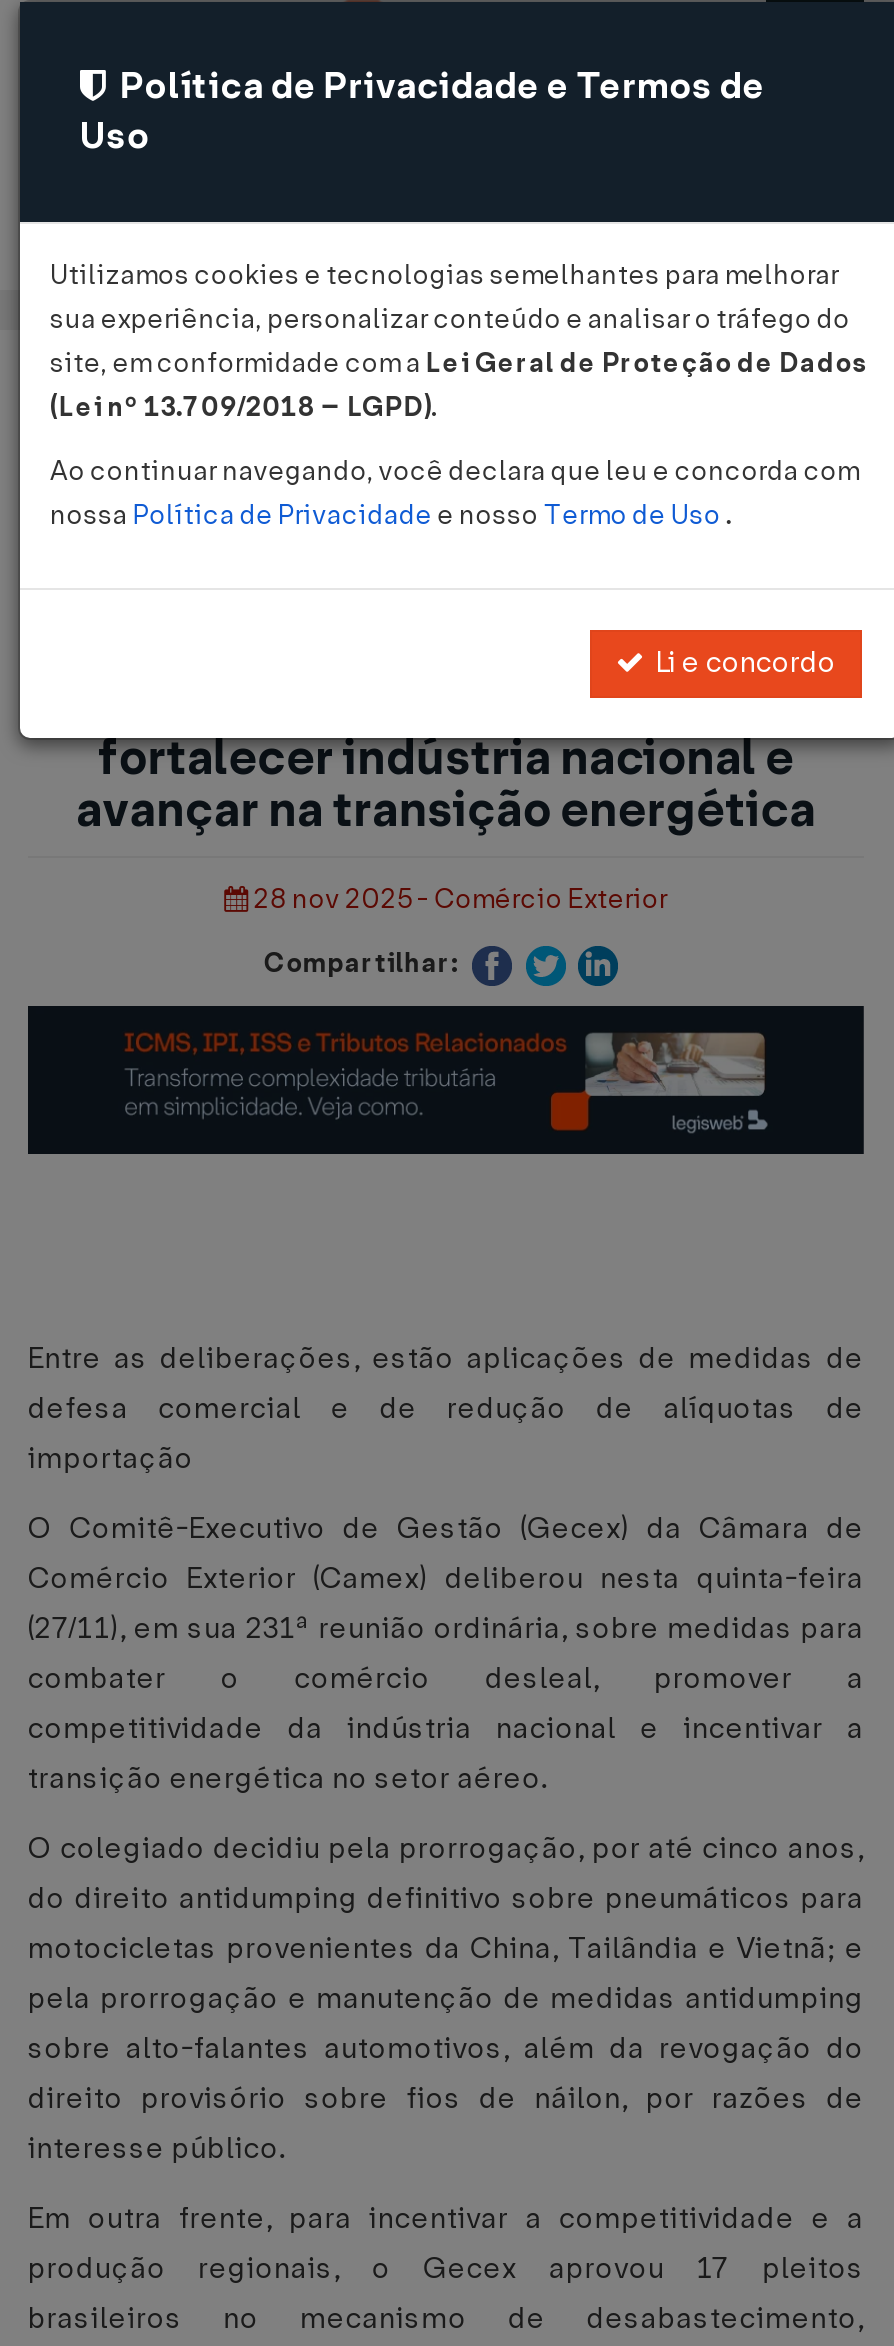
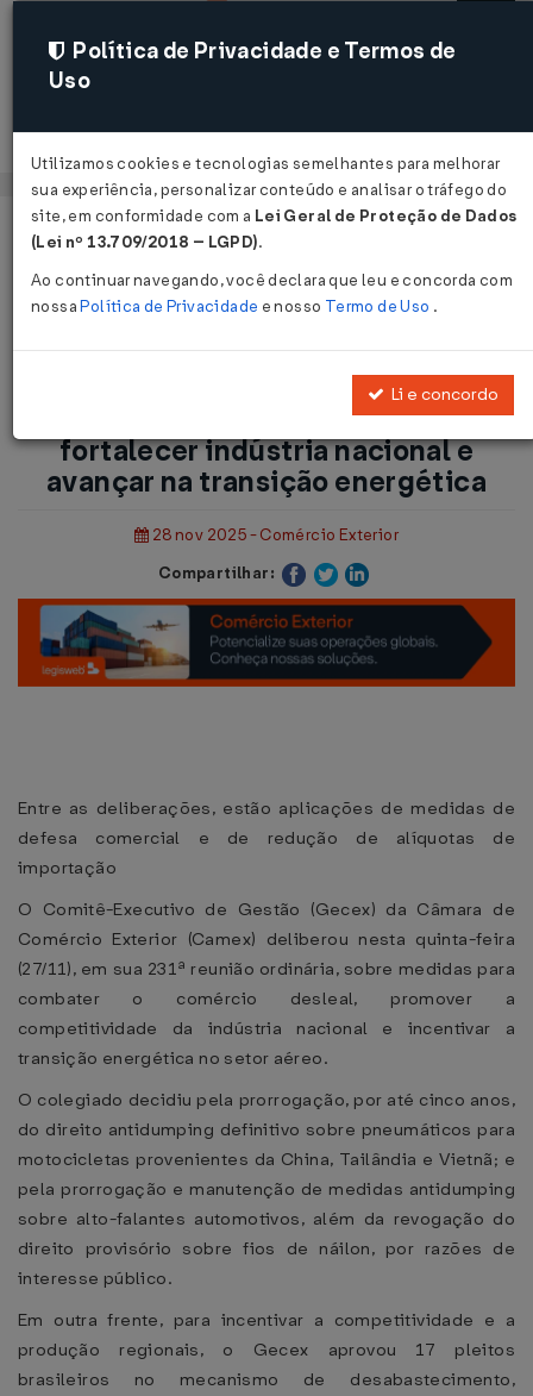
[26,1004,866,1156] [image] -> [17,597,516,687] [image]

